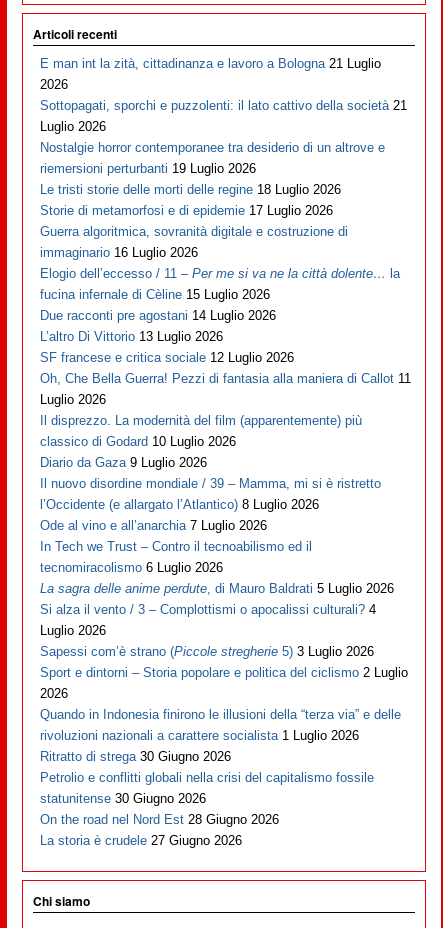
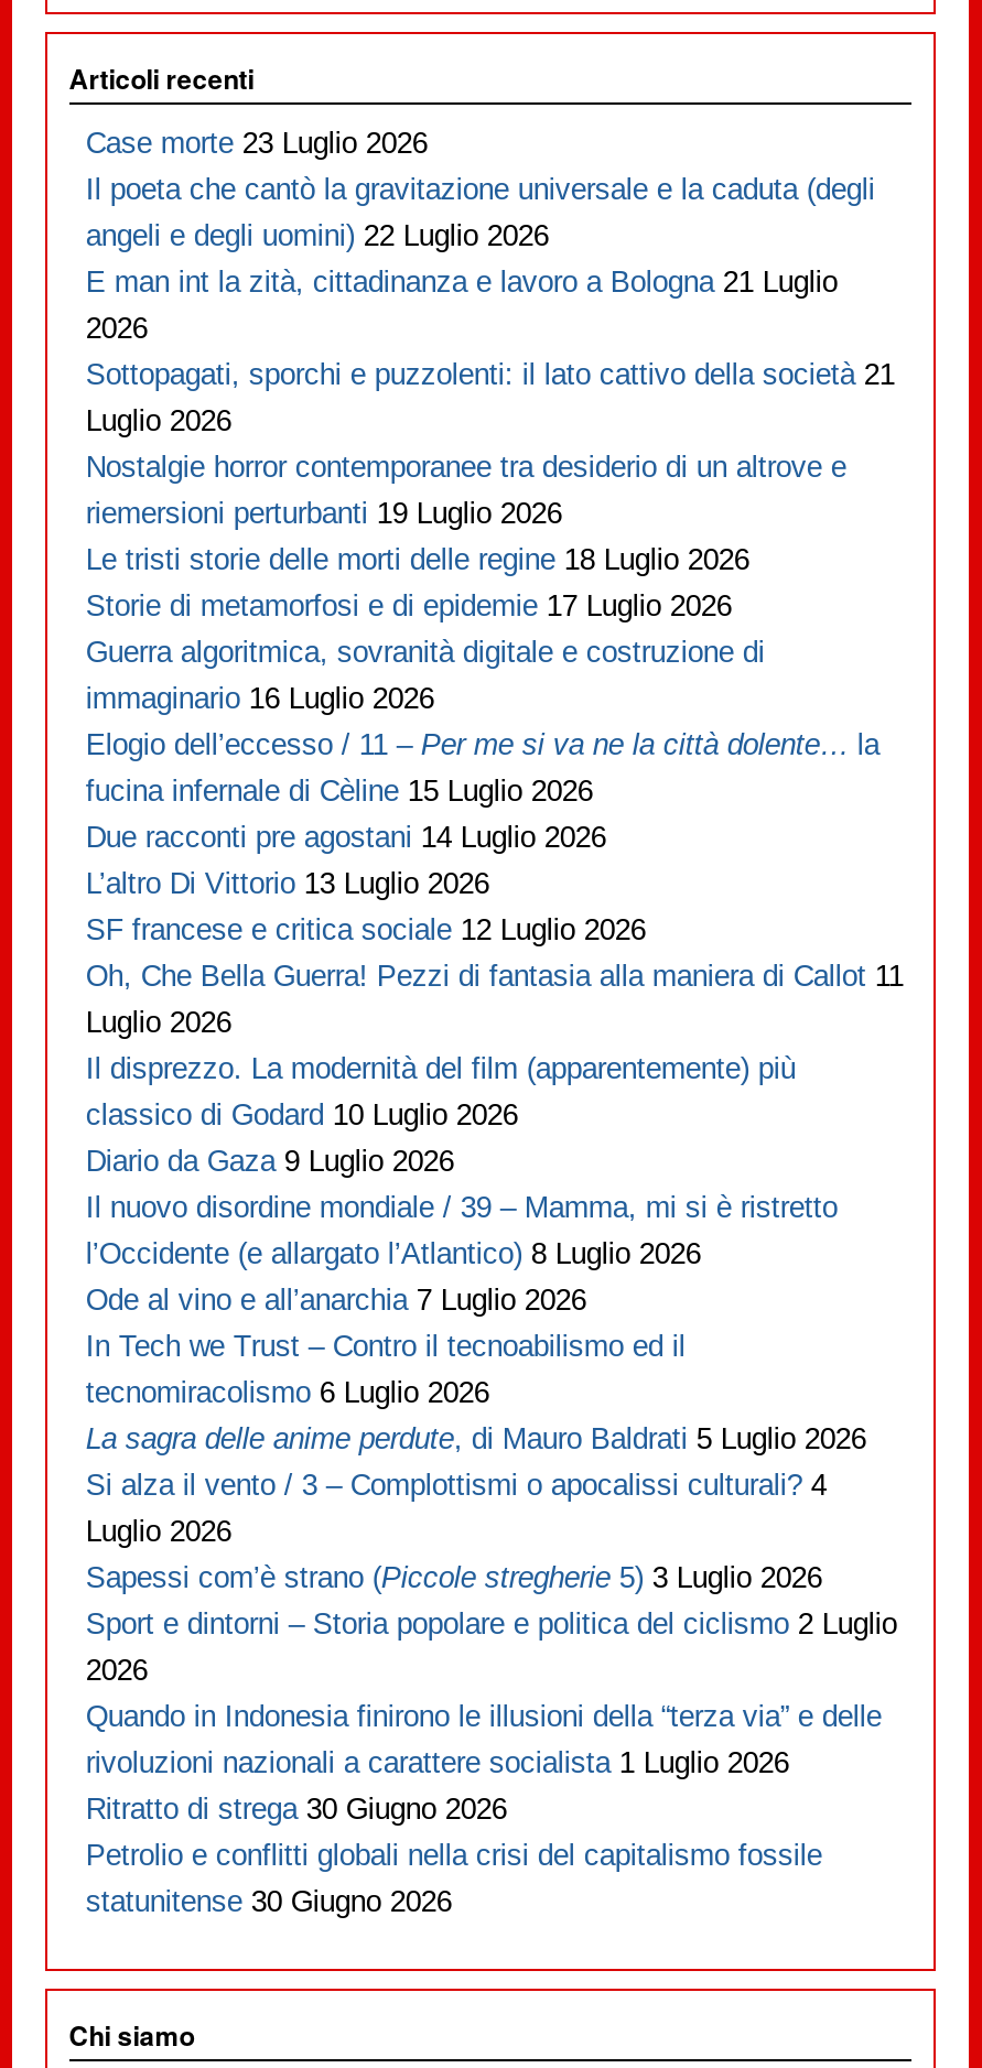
none -> [86,127,875,253] Case morte 23 Luglio 2026 | Il poeta che cantò la gravitazione universale e la caduta (degli | angeli e degli uomini) 22 Luglio 2026
moved [40,56,411,806] -> [86,266,903,1918]: E man int la zità, cittadinanza e lavoro a Bologna 21 Luglio | 2026 | Sottopagati, sporchi e puzzolenti: il lato cattivo della società 21 | ... | Petrolio e conflitti globali nella crisi del capitalismo fossile | statunitense 30 Giugno 2026
[40,812,279,848] On the road nel Nord Est 28 Giugno 2026 | La storia è crudele 27 Giugno 2026 -> none

